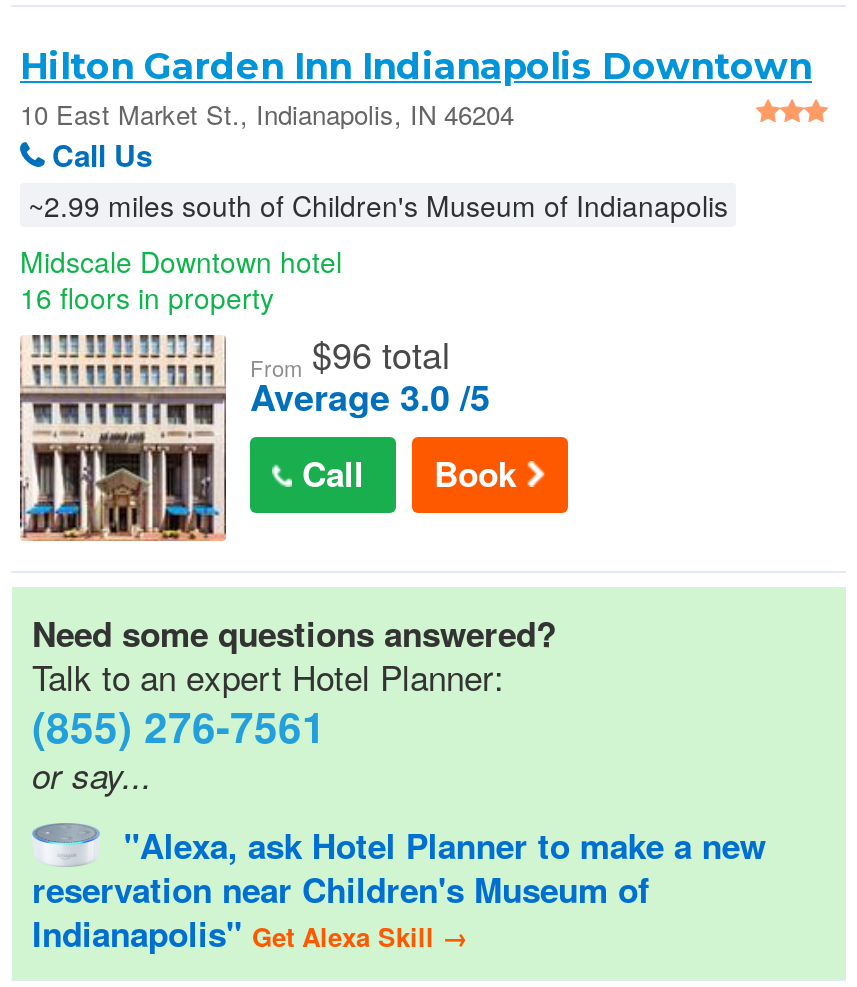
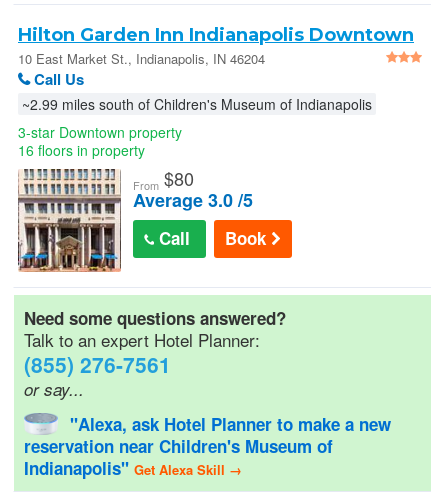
[20,241,342,281] Midscale Downtown hotel -> [18,122,182,142] 3-star Downtown property
[250,327,450,384] From $96 total -> [133,165,194,193] From $80

